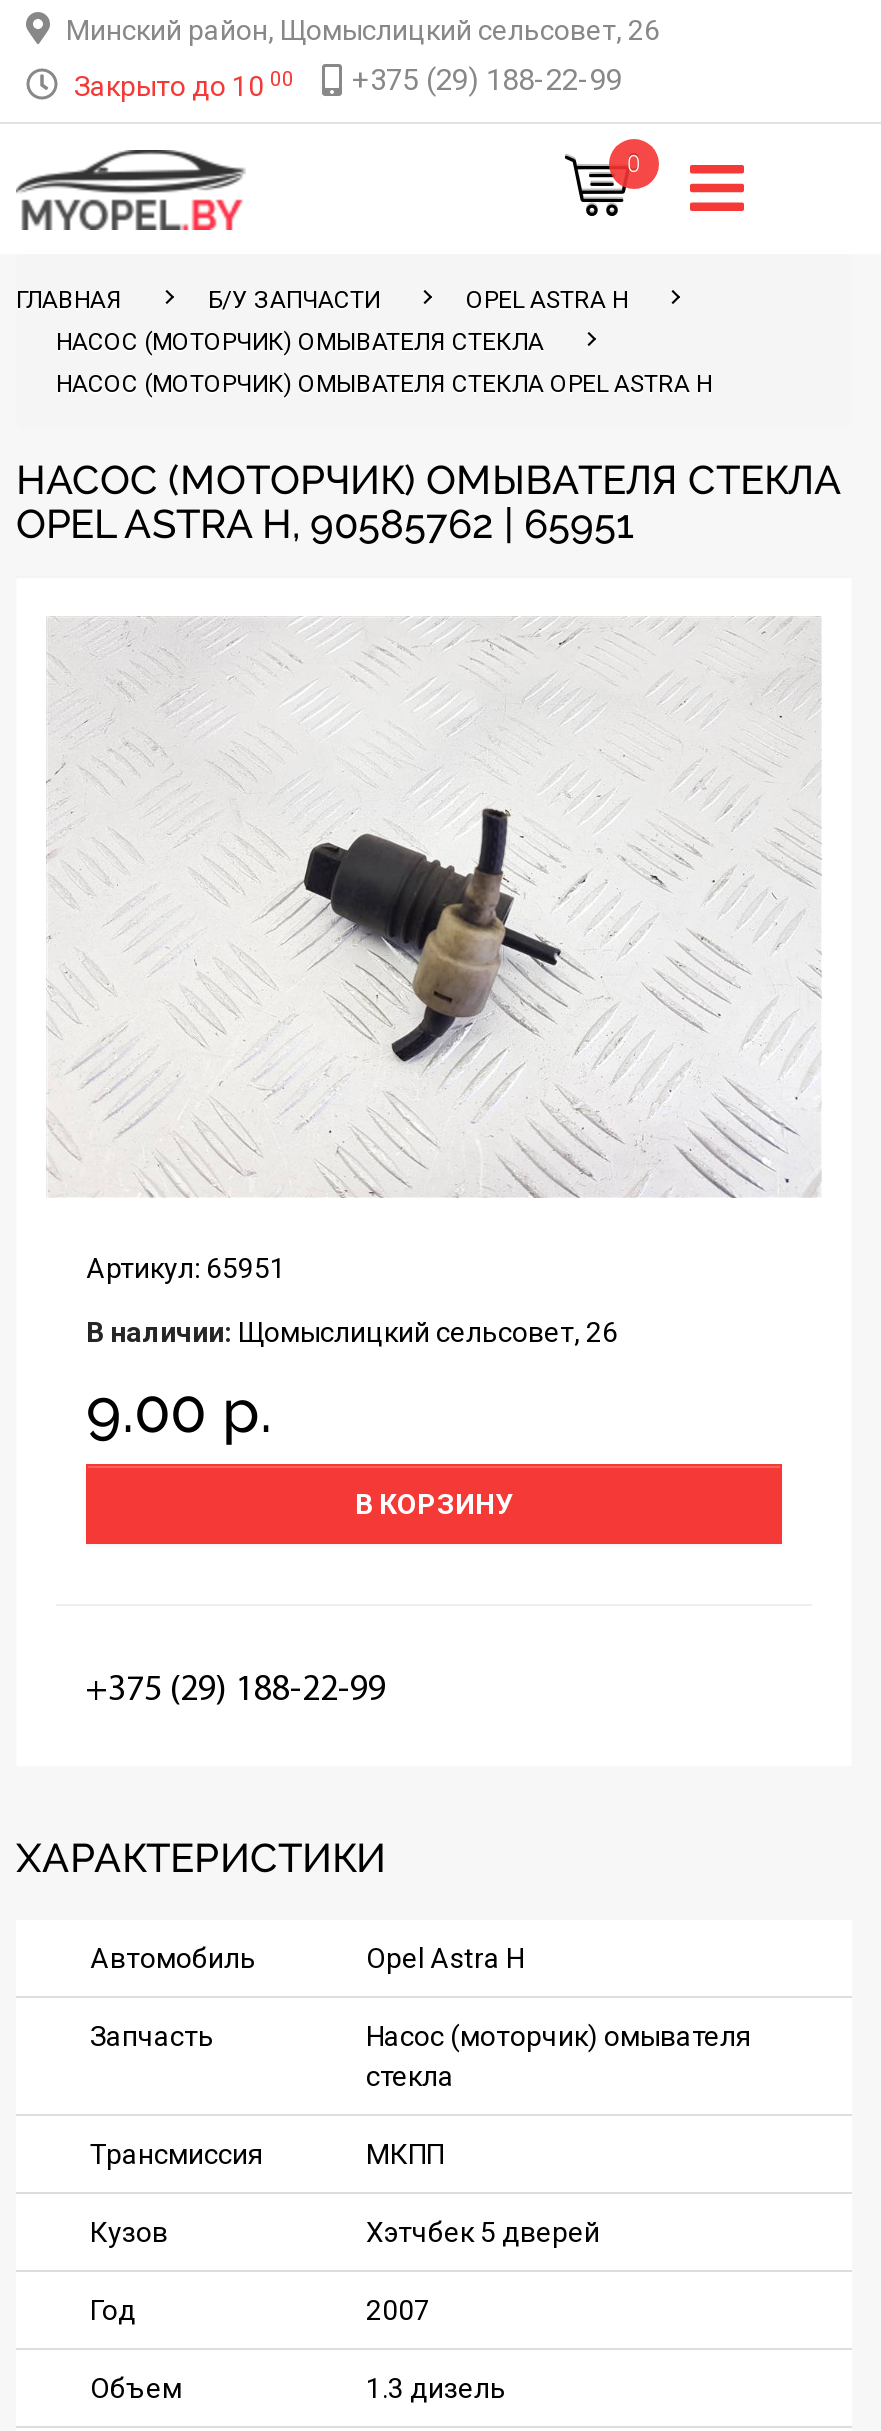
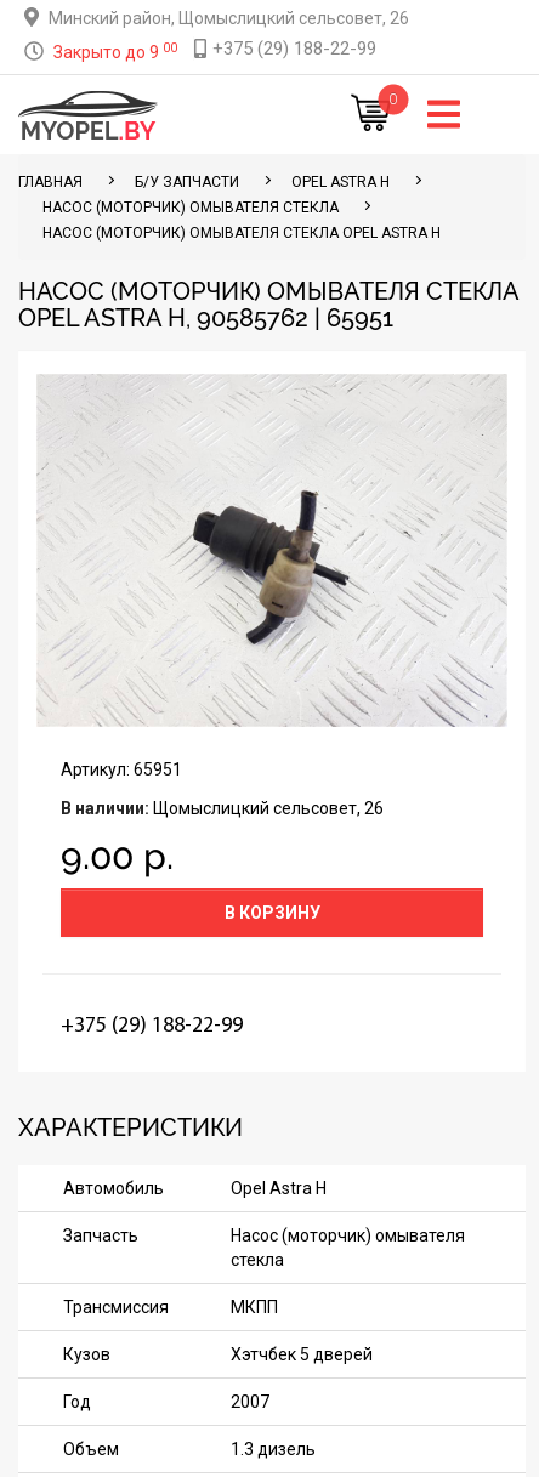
[74,62,622,102] Закрыто до 10 00 +375 (29) 188-22-99 -> [53,38,376,62] Закрыто до 9 00 +375 (29) 188-22-99

